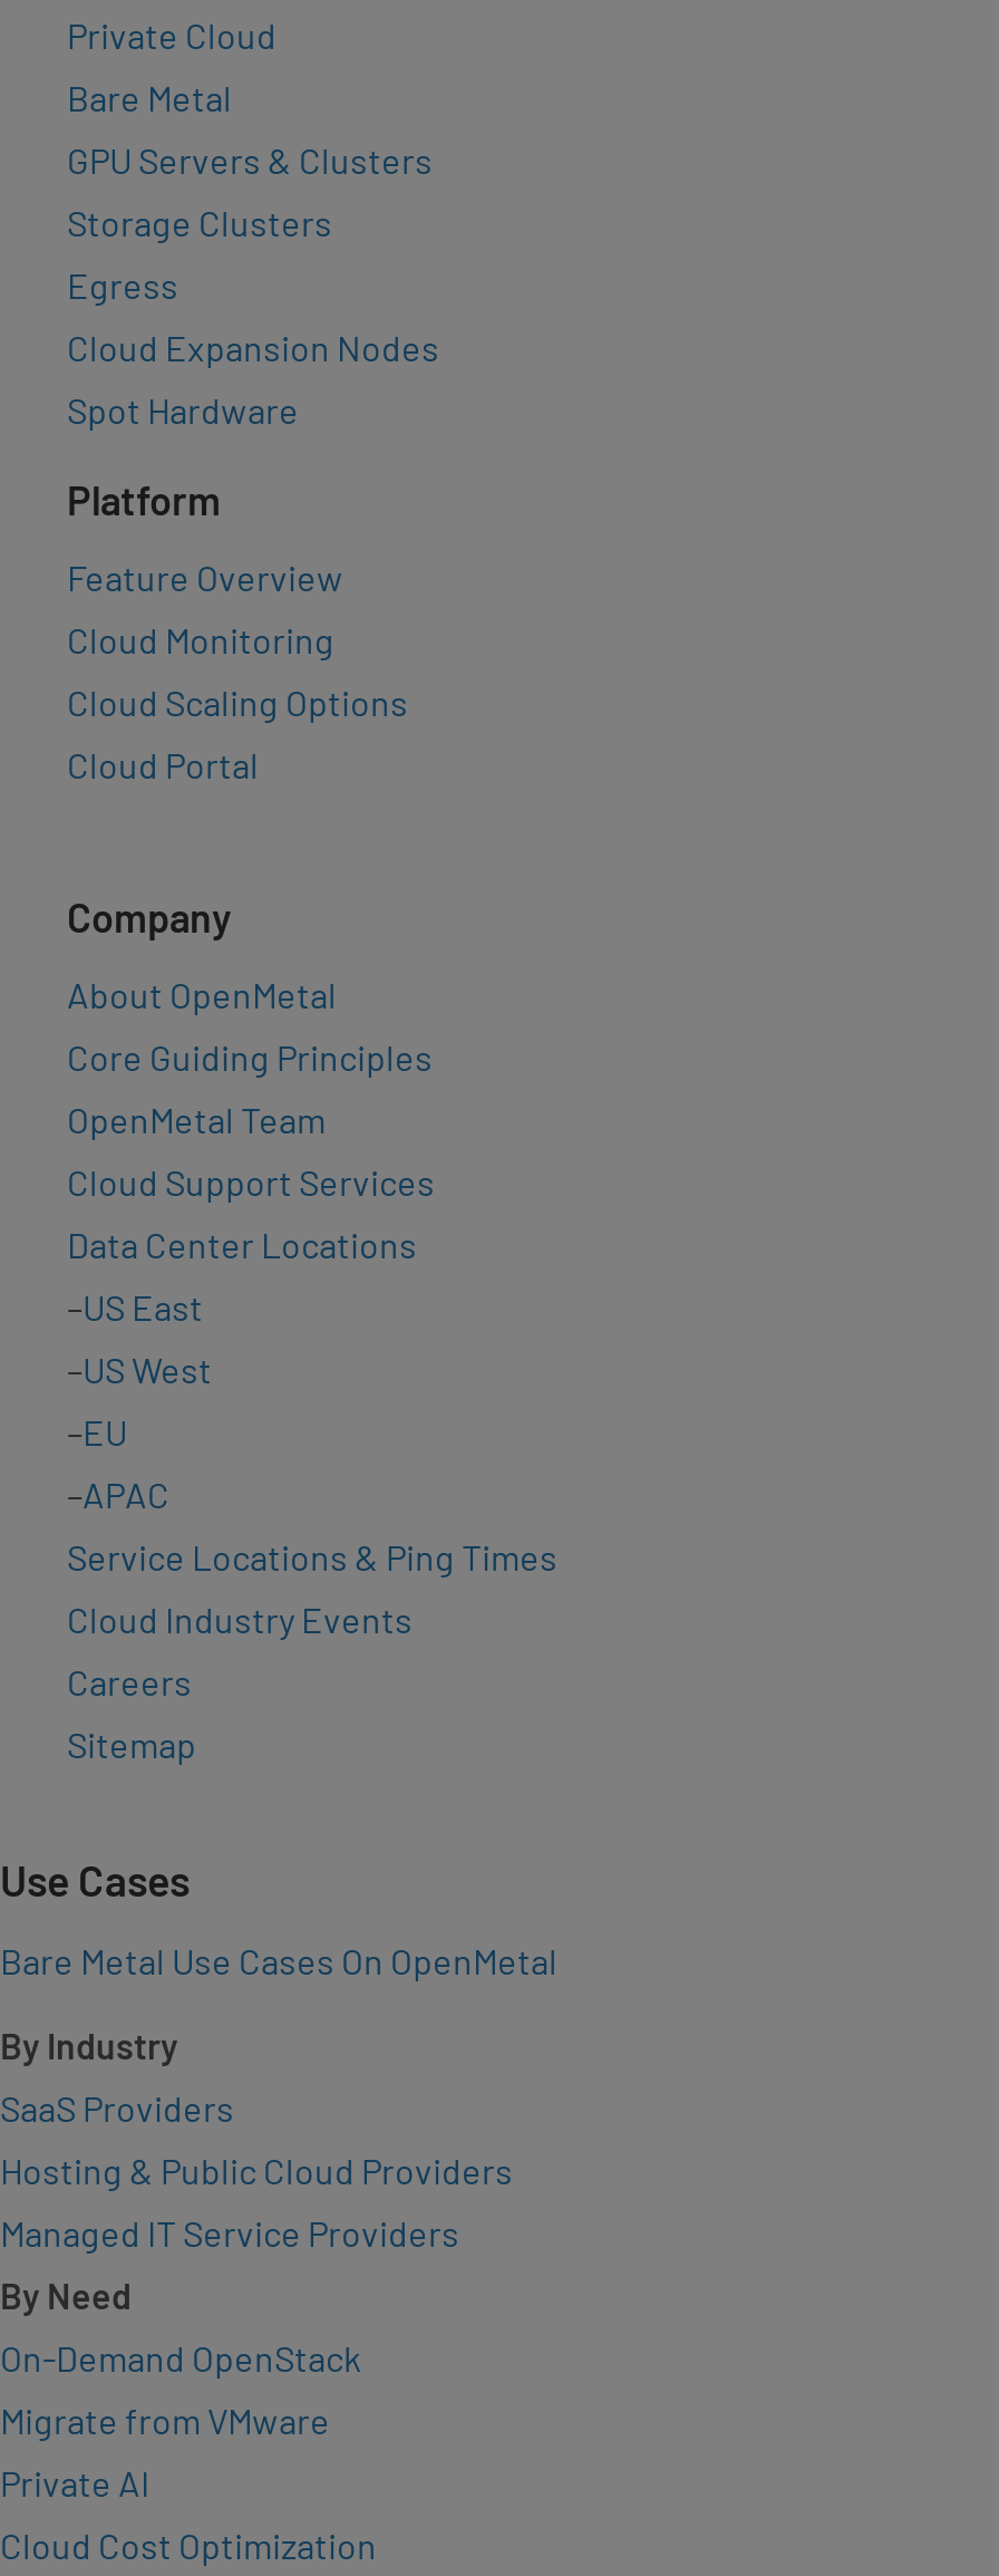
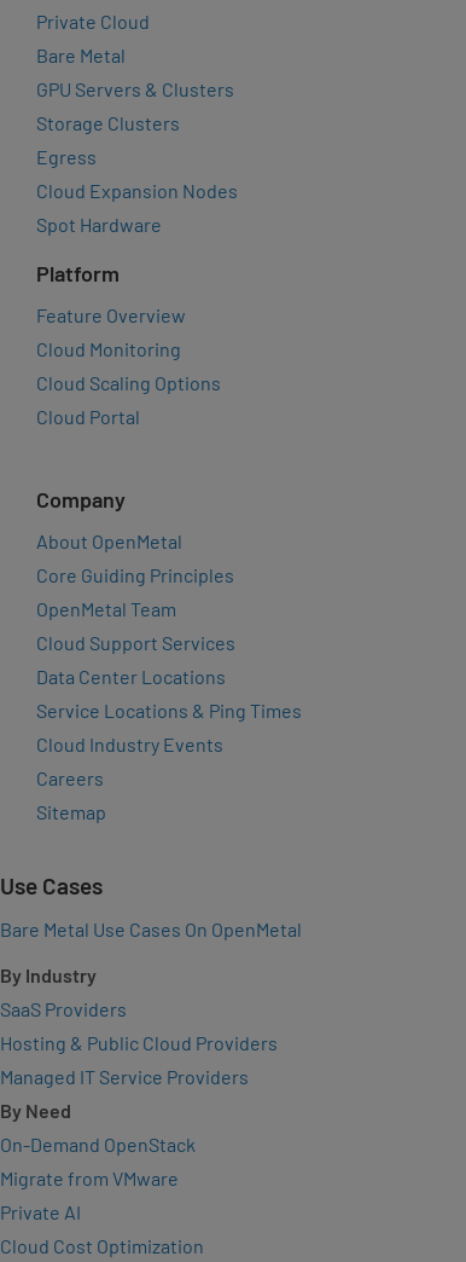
[67,1285,212,1515] –US East | –US West | –EU | –APAC -> none

